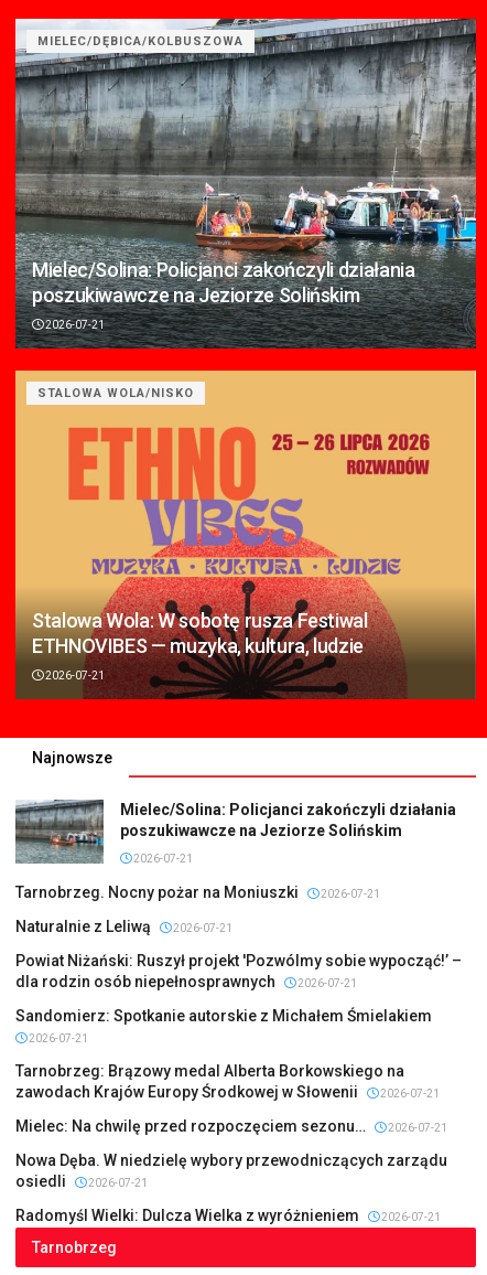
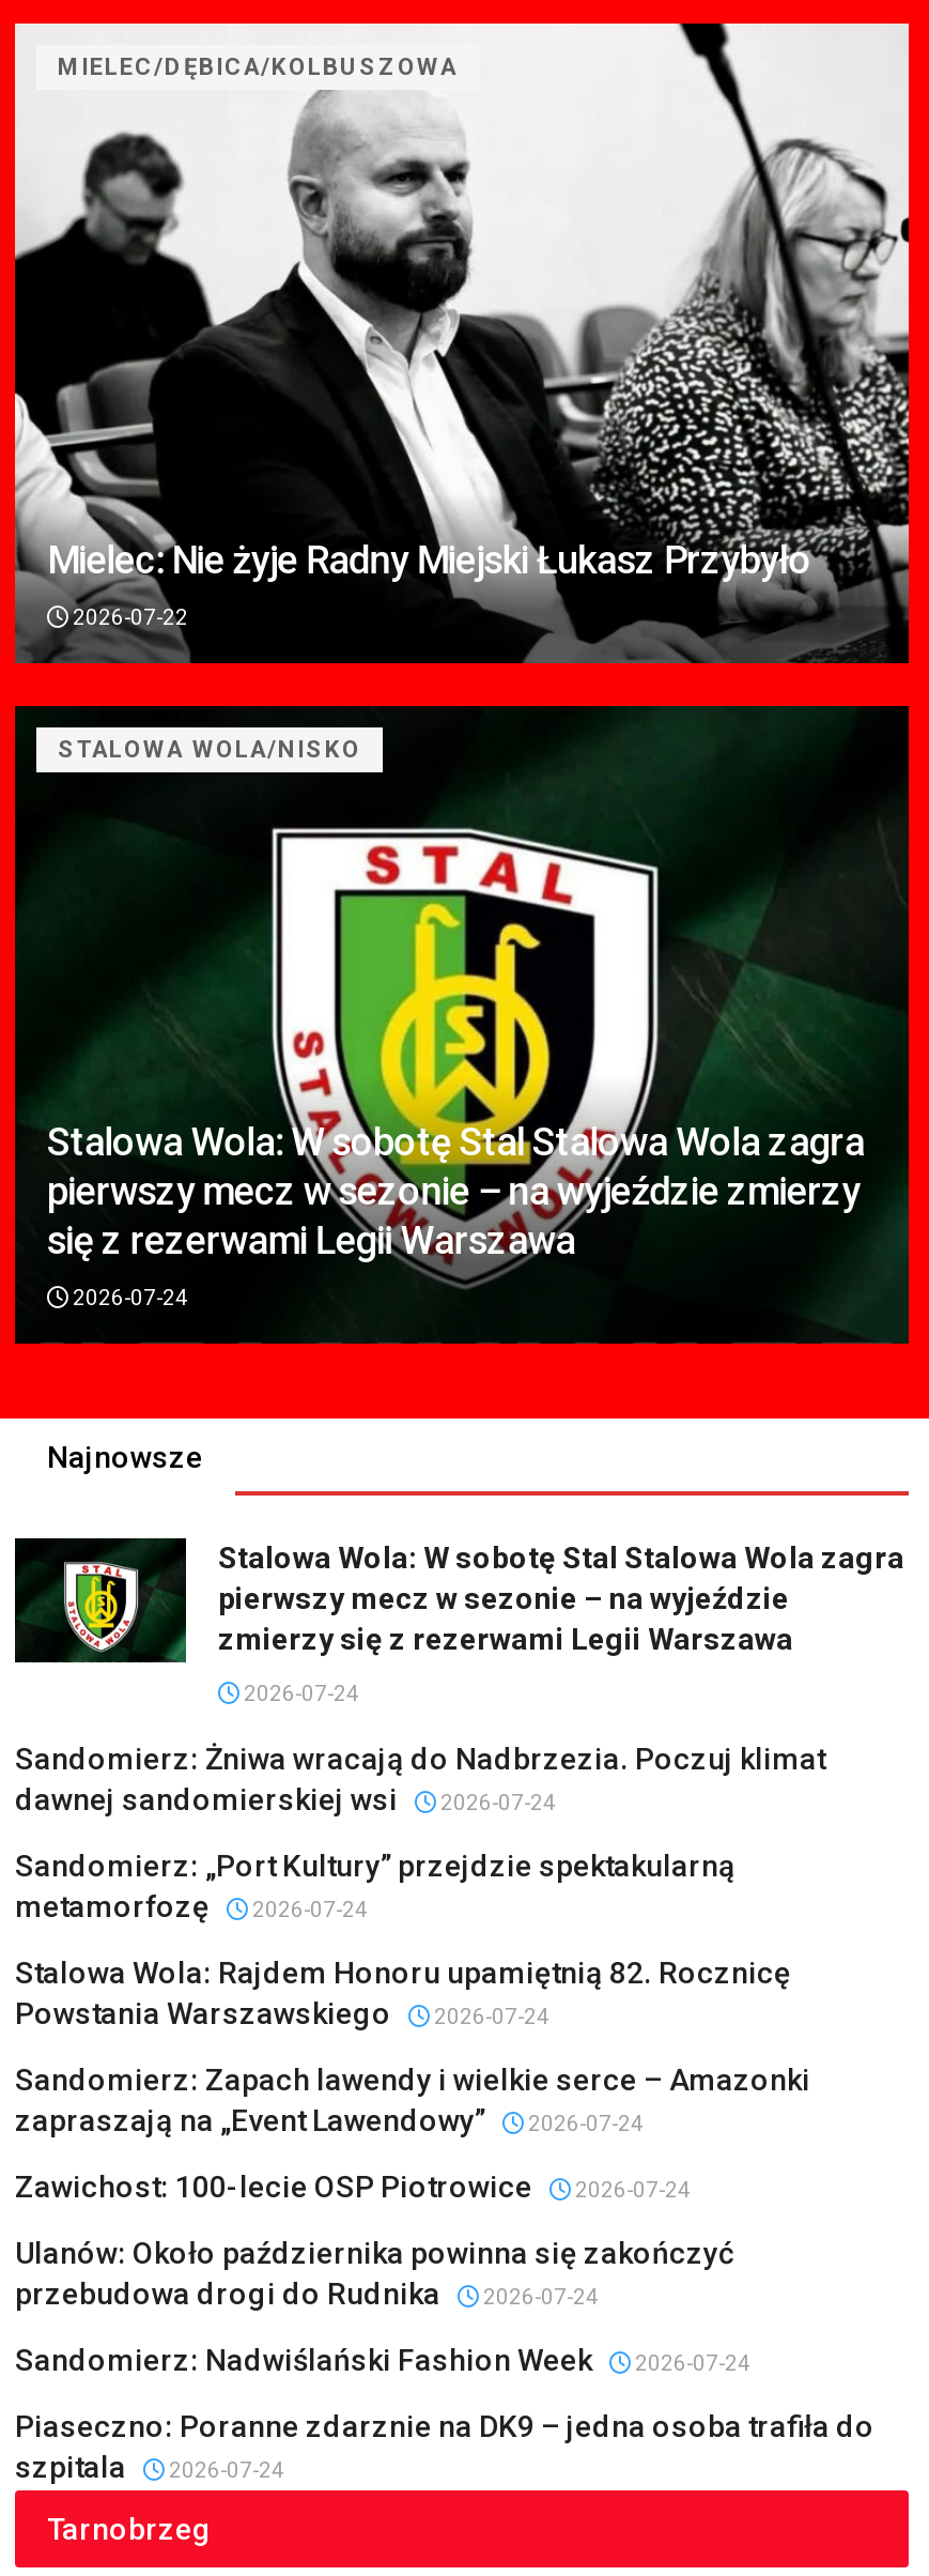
[14,18,477,349] [image] | Mielec/Solina: Policjanci zakończyli działania | poszukiwawcze na Jeziorze Solińskim -> [13,21,911,663] [image] | Mielec: Nie żyje Radny Miejski Łukasz Przybyło
[43,318,105,330] 2026-07-21 -> [68,605,188,628] 2026-07-22
[14,369,477,699] [image] | Stalowa Wola: W sobotę rusza Festiwal | ETHNOVIBES — muzyka, kultura, ludzie -> [13,704,911,1344] [image] | Stalowa Wola: W sobotę Stal Stalowa Wola zagra | pierwszy mecz w sezonie – na wyjeździe zmierzy | się z rezerwami Legii Warszawa
[43,670,105,682] 2026-07-21 -> [68,1287,188,1310] 2026-07-24
[14,799,456,840] [image] | Mielec/Solina: Policjanci zakończyli działania | poszukiwawcze na Jeziorze Solińskim -> [13,1536,904,1662] [image] | Stalowa Wola: W sobotę Stal Stalowa Wola zagra | pierwszy mecz w sezonie – na wyjeździe | zmierzy się z rezerwami Legii Warszawa
[131,853,193,865] 2026-07-21 -> [239,1683,359,1706] 2026-07-24
[15,884,380,902] Tarnobrzeg. Nocny pożar na Moniuszki | 2026-07-21 -> [15,1742,825,1817] Sandomierz: Żniwa wracają do Nadbrzezia. Poczuj klimat | dawnej sandomierskiej wsi | 2026-07-24
[15,918,232,936] Naturalnie z Leliwą | 2026-07-21 -> [15,1849,736,1924] Sandomierz: „Port Kultury” przejdzie spektakularną | metamorfozę | 2026-07-24
[15,952,462,991] Powiat Niżański: Ruszył projekt 'Pozwólmy sobie wypocząć!’ – | dla rodzin osób niepełnosprawnych | 2026-07-21 -> [15,1956,791,2031] Stalowa Wola: Rajdem Honoru upamiętnią 82. Rocznicę | Powstania Warszawskiego | 2026-07-24
[15,1007,432,1045] Sandomierz: Spotkanie autorskie z Michałem Śmielakiem | 2026-07-21 -> [15,2063,810,2138] Sandomierz: Zapach lawendy i wielkie serce – Amazonki | zapraszają na „Event Lawendowy” | 2026-07-24
[15,1063,440,1101] Tarnobrzeg: Brązowy medal Alberta Borkowskiego na | zawodach Krajów Europy Środkowej w Słowenii | 2026-07-21 -> [15,2170,691,2205] Zawichost: 100-lecie OSP Piotrowice | 2026-07-24
[15,1118,447,1135] Mielec: Na chwilę przed rozpoczęciem sezonu… | 2026-07-21 -> [15,2237,733,2312] Ulanów: Około października powinna się zakończyć | przebudowa drogi do Rudnika | 2026-07-24
[15,1152,447,1191] Nowa Dęba. W niedzielę wybory przewodniczących zarządu | osiedli | 2026-07-21 -> [15,2344,750,2378] Sandomierz: Nadwiślański Fashion Week | 2026-07-24
[15,1207,441,1225] Radomyśl Wielki: Dulcza Wielka z wyróżnieniem | 2026-07-21 -> [15,2410,874,2485] Piaseczno: Poranne zdarznie na DK9 – jedna osoba trafiła do | szpitala | 2026-07-24

